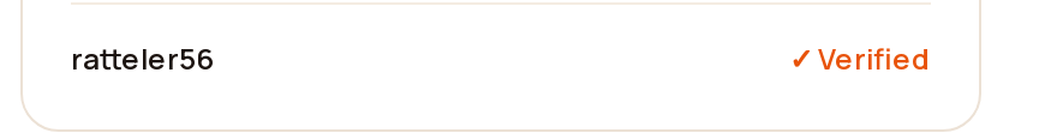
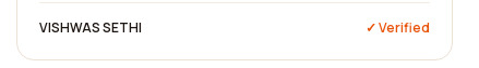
[71,38,215,79] ratteler56 -> [39,18,142,37] VISHWAS SETHI

